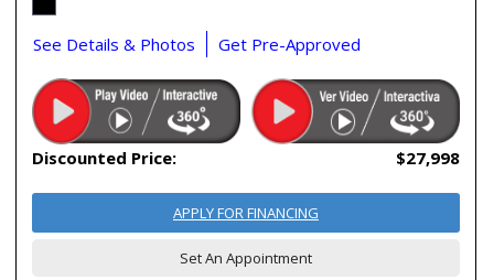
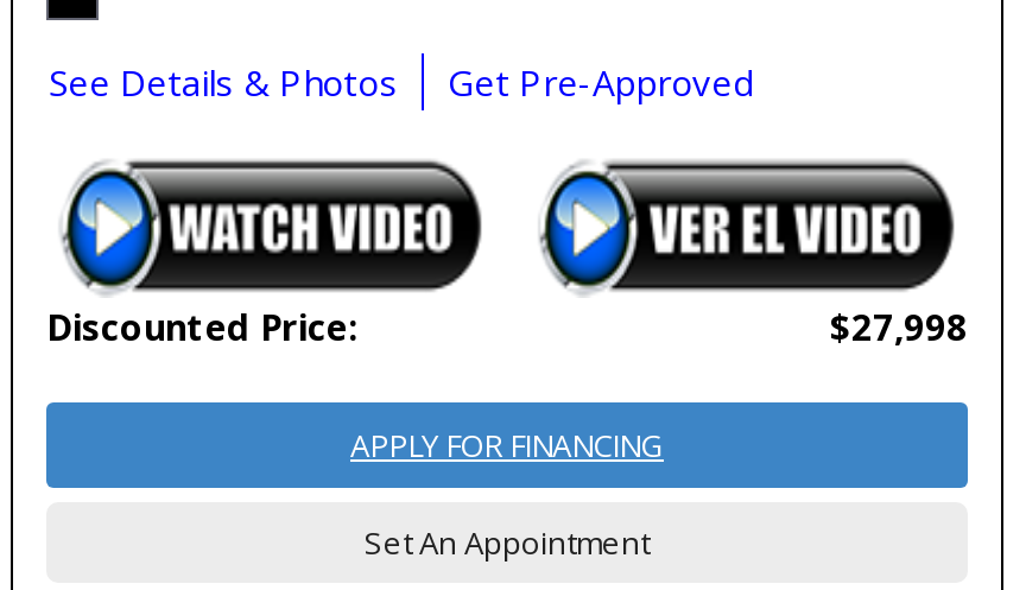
[31,77,241,144] [image] -> [46,156,495,296] [image]
[251,78,461,144] [image] -> [521,158,968,296] [image]

